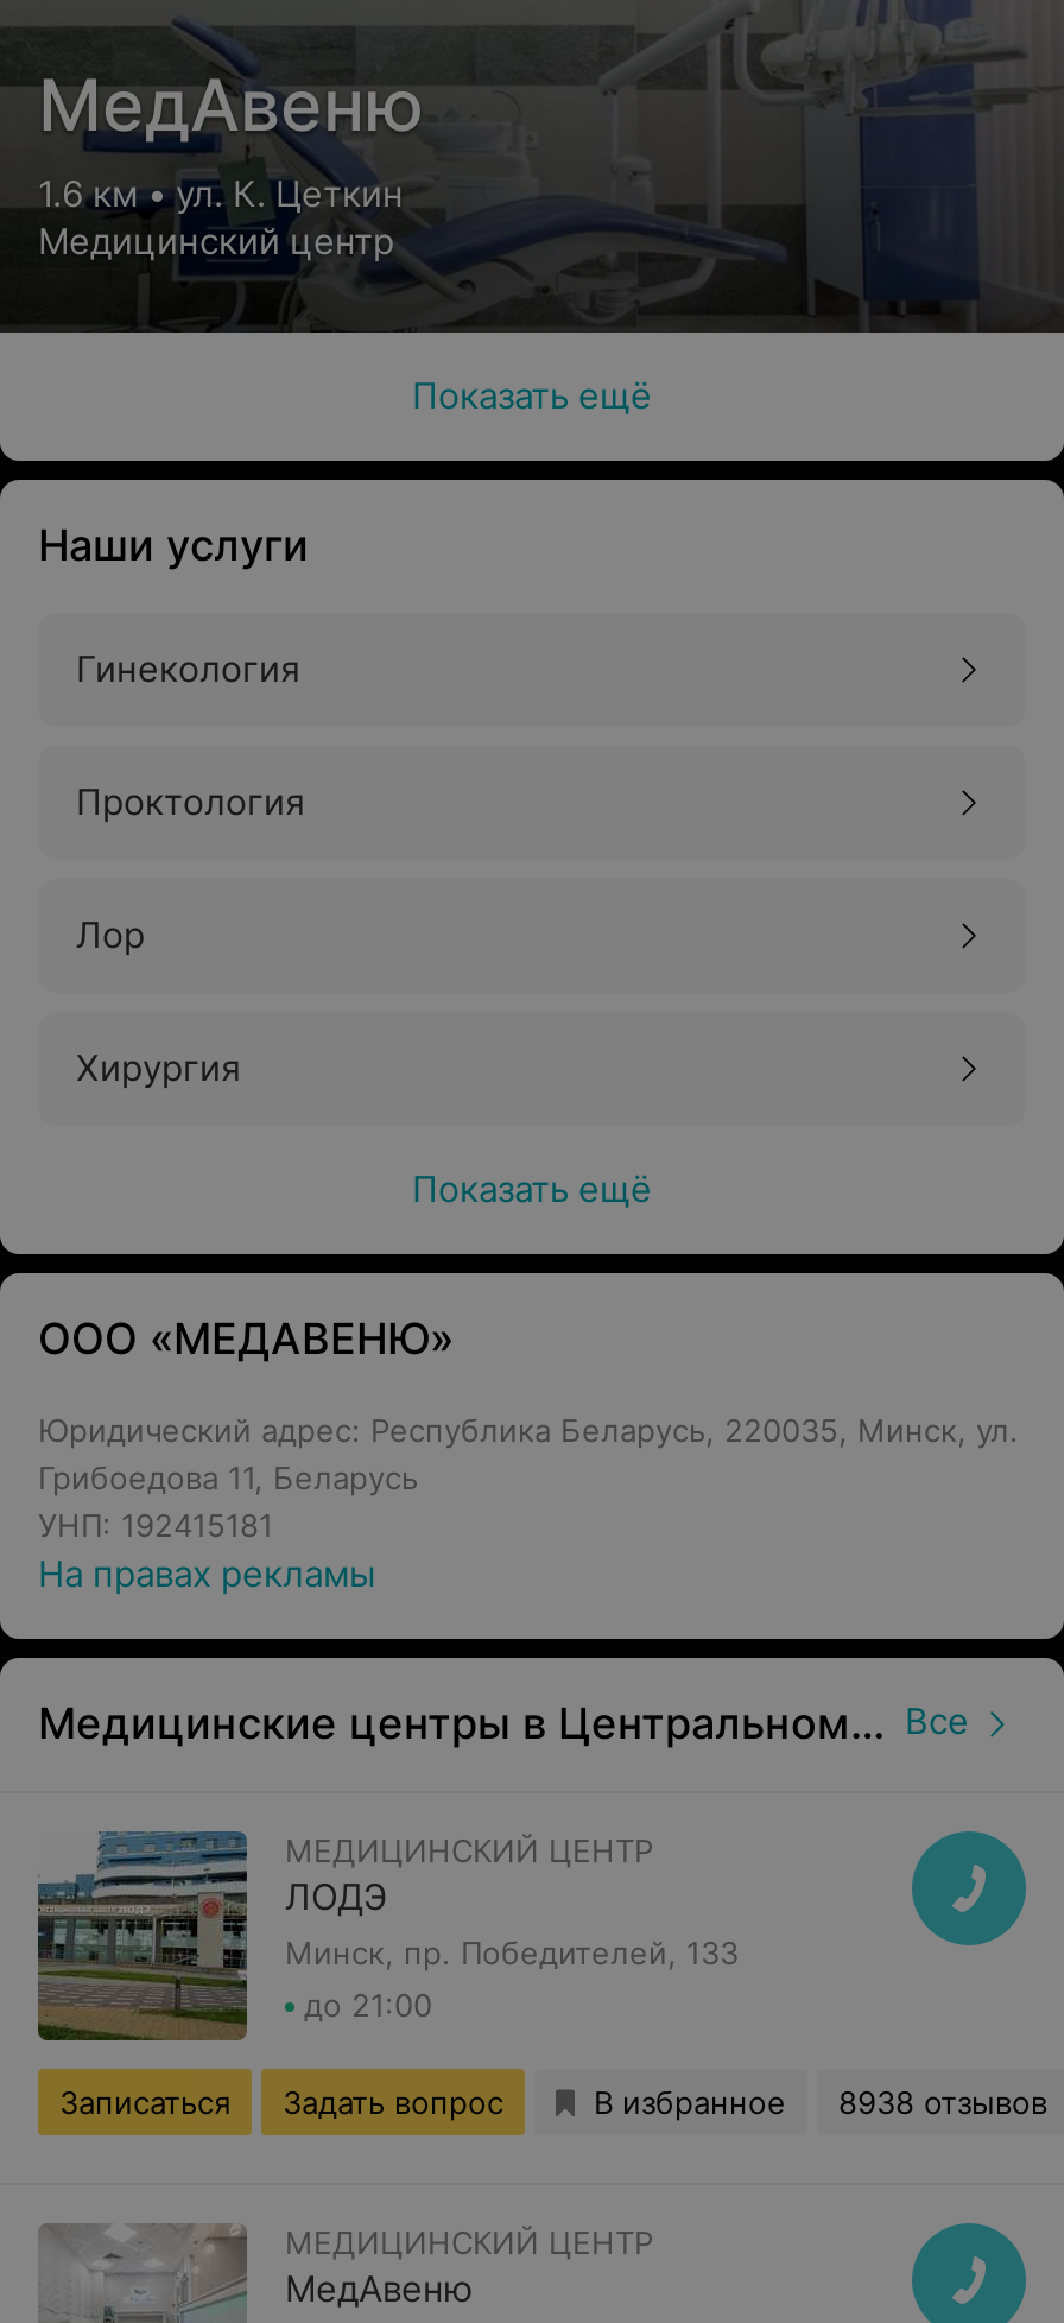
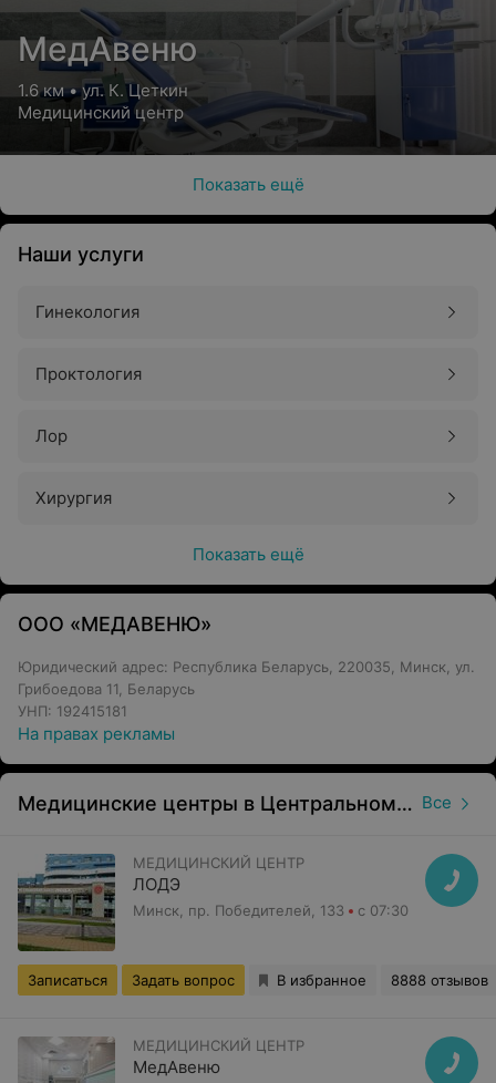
[304,1986,432,2024] до 21:00 -> [358,901,409,919] с 07:30
[594,2083,1047,2121] В избранное 8938 отзывов -> [277,971,488,989] В избранное 8888 отзывов

